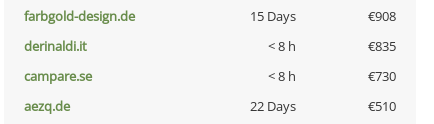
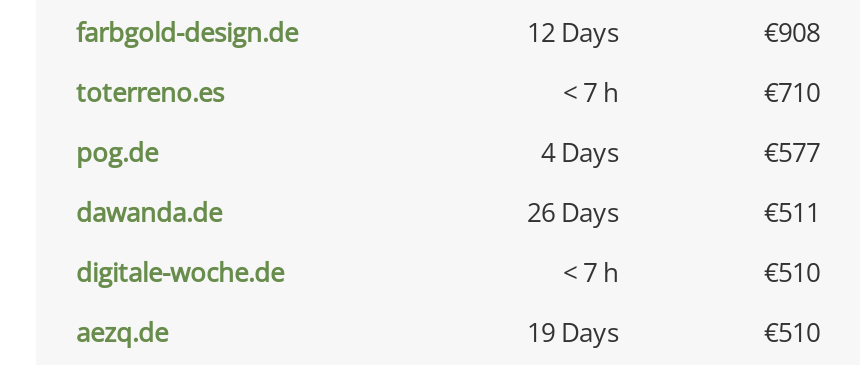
[249,7,295,25] 15 Days -> [527,14,619,50] 12 Days
[24,37,396,85] derinaldi.it | < 8 h | €835 | campare.se | < 8 h | €730 -> [76,74,820,290] toterreno.es | < 7 h | €710 | pog.de | 4 Days | €577 | dawanda.de | 26 Days | €511 | digitale-woche.de | < 7 h | €510
[249,97,295,115] 22 Days -> [527,314,619,350] 19 Days

